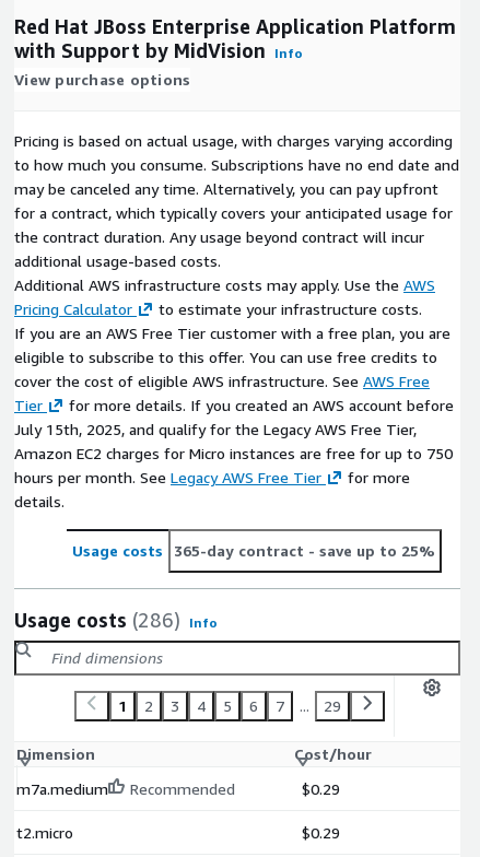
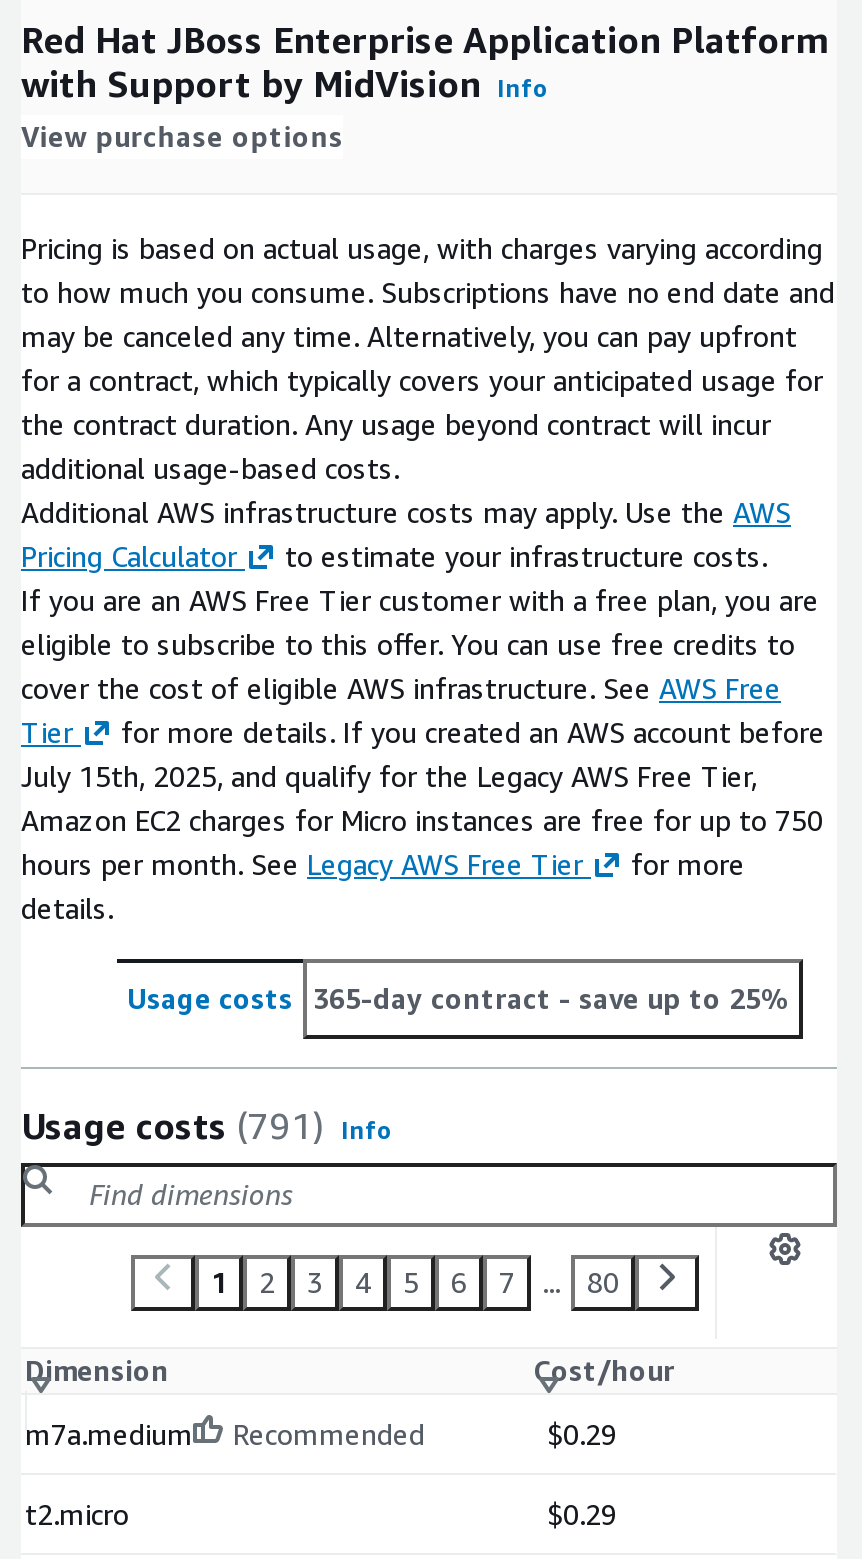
[14,607,218,631] Usage costs (286) Info -> [21,1102,393,1146] Usage costs (791) Info
[324,696,341,715] 29 -> [587,1264,619,1298] 80

